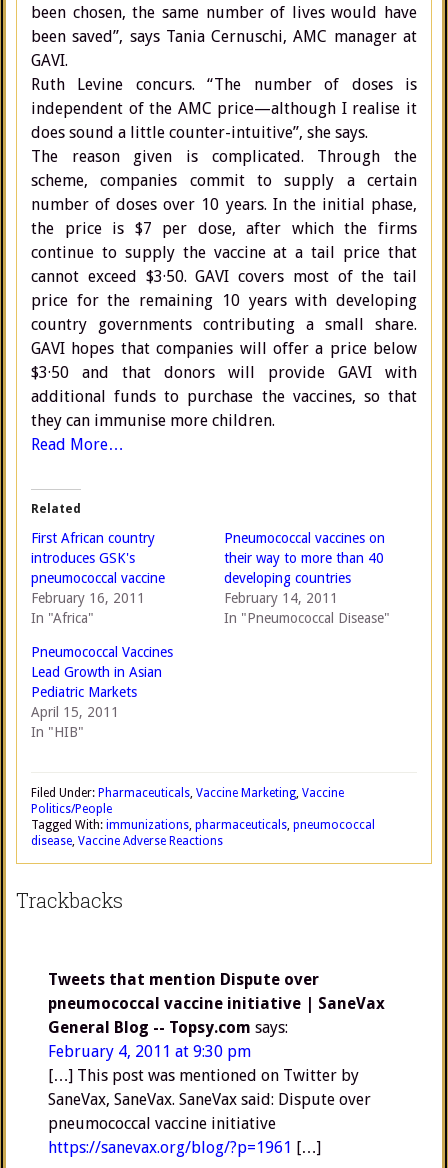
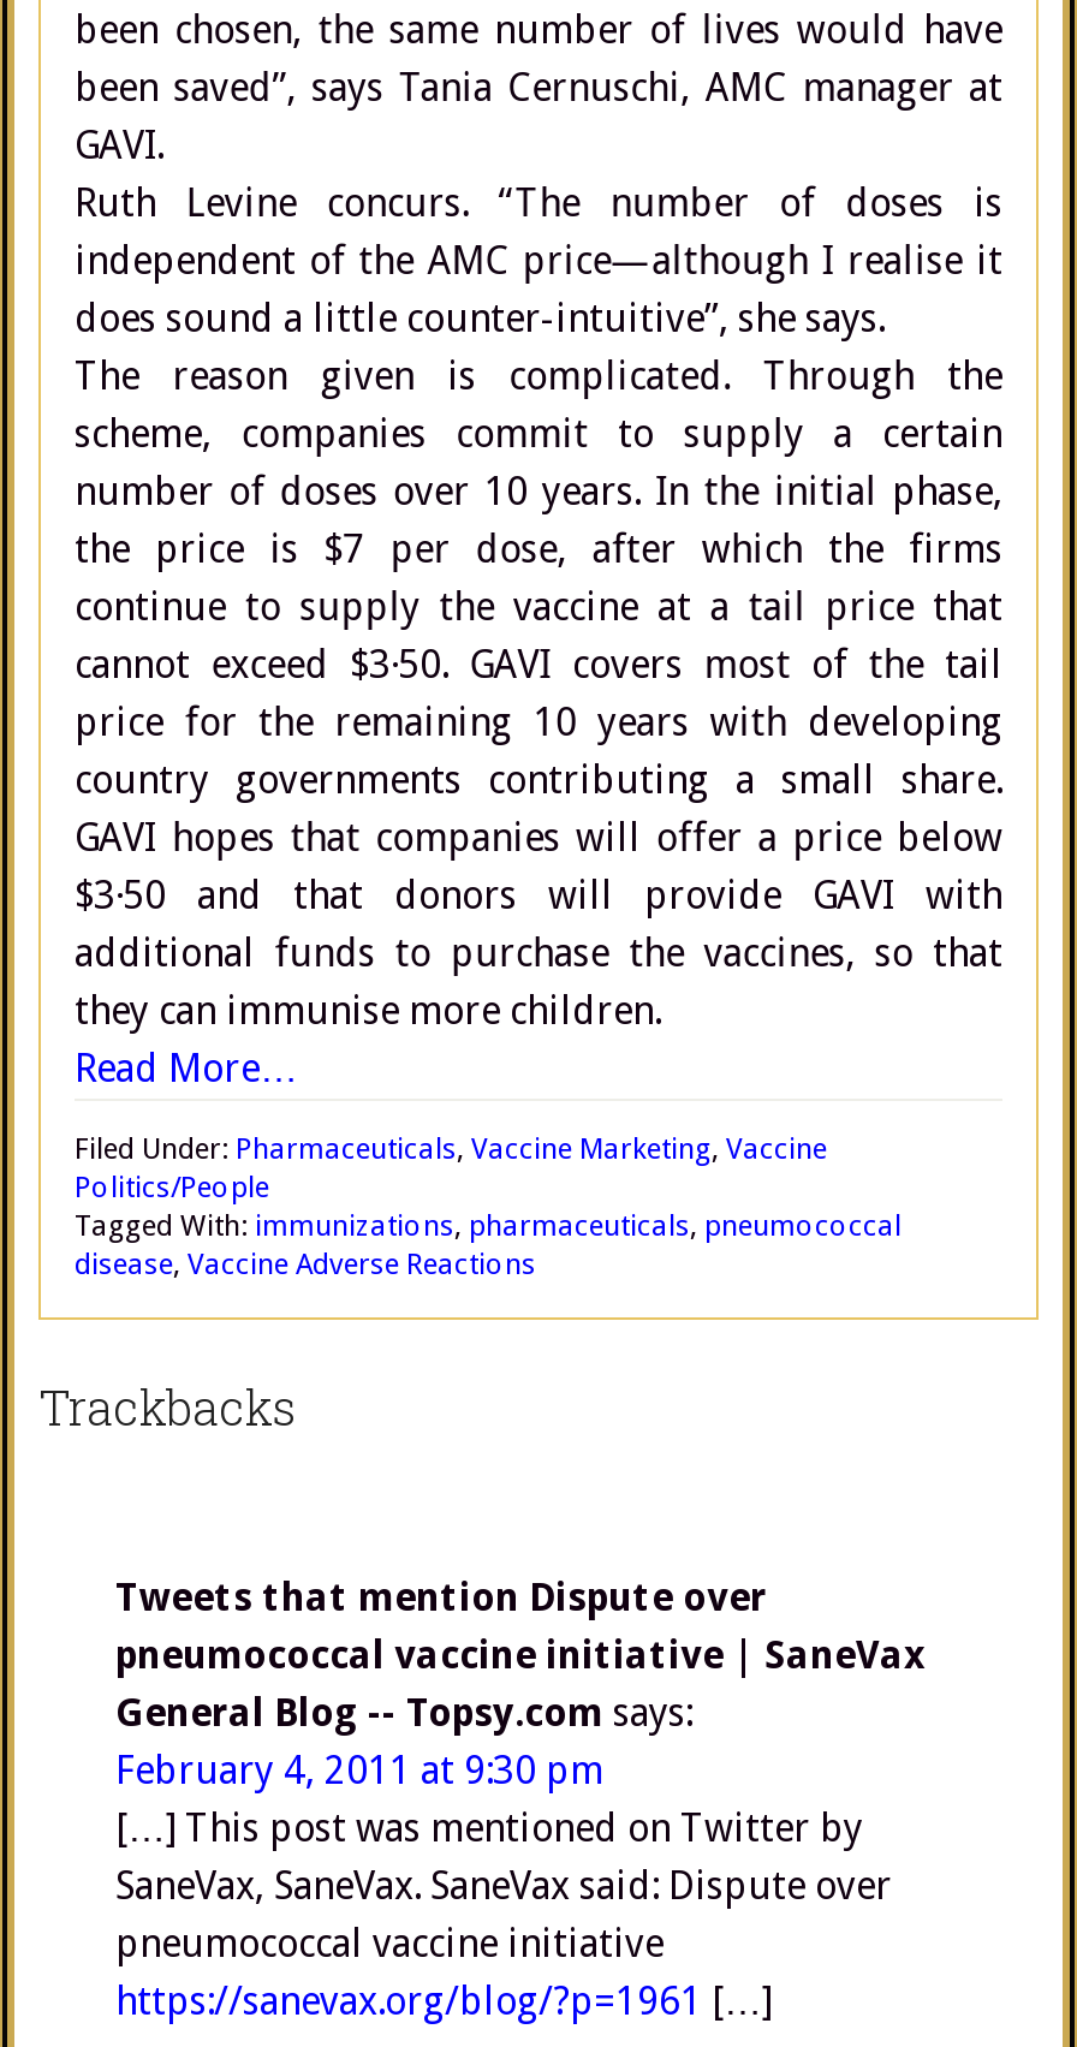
[31,502,165,626] Related | First African country | introduces GSK's | pneumococcal vaccine | February 16, 2011 | In "Africa" -> none
[31,530,390,740] Pneumococcal vaccines on | their way to more than 40 | developing countries | February 14, 2011 | In "Pneumococcal Disease" | Pneumococcal Vaccines | Lead Growth in Asian | Pediatric Markets | April 15, 2011 | In "HIB" -> none

